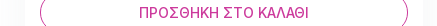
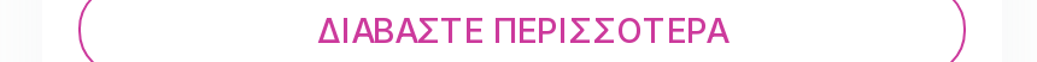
[139,4,309,21] ΠΡΟΣΘΉΚΗ ΣΤΟ ΚΑΛΆΘΙ -> [317,10,727,51] ΔΙΑΒΆΣΤΕ ΠΕΡΙΣΣΌΤΕΡΑ

